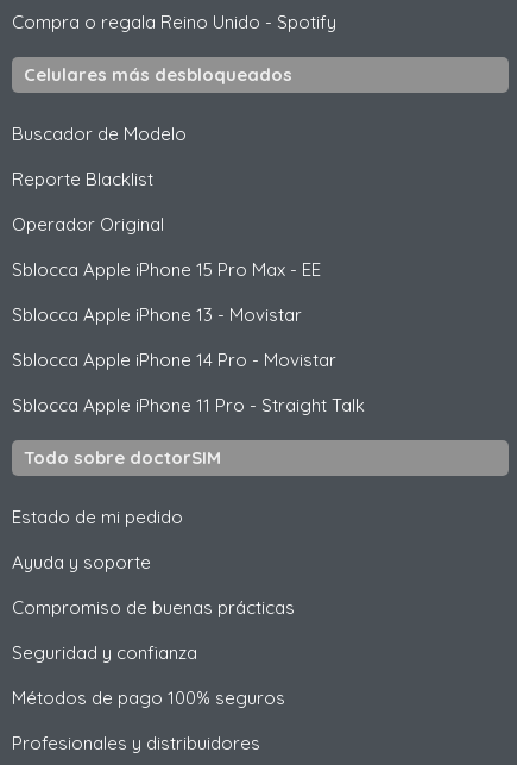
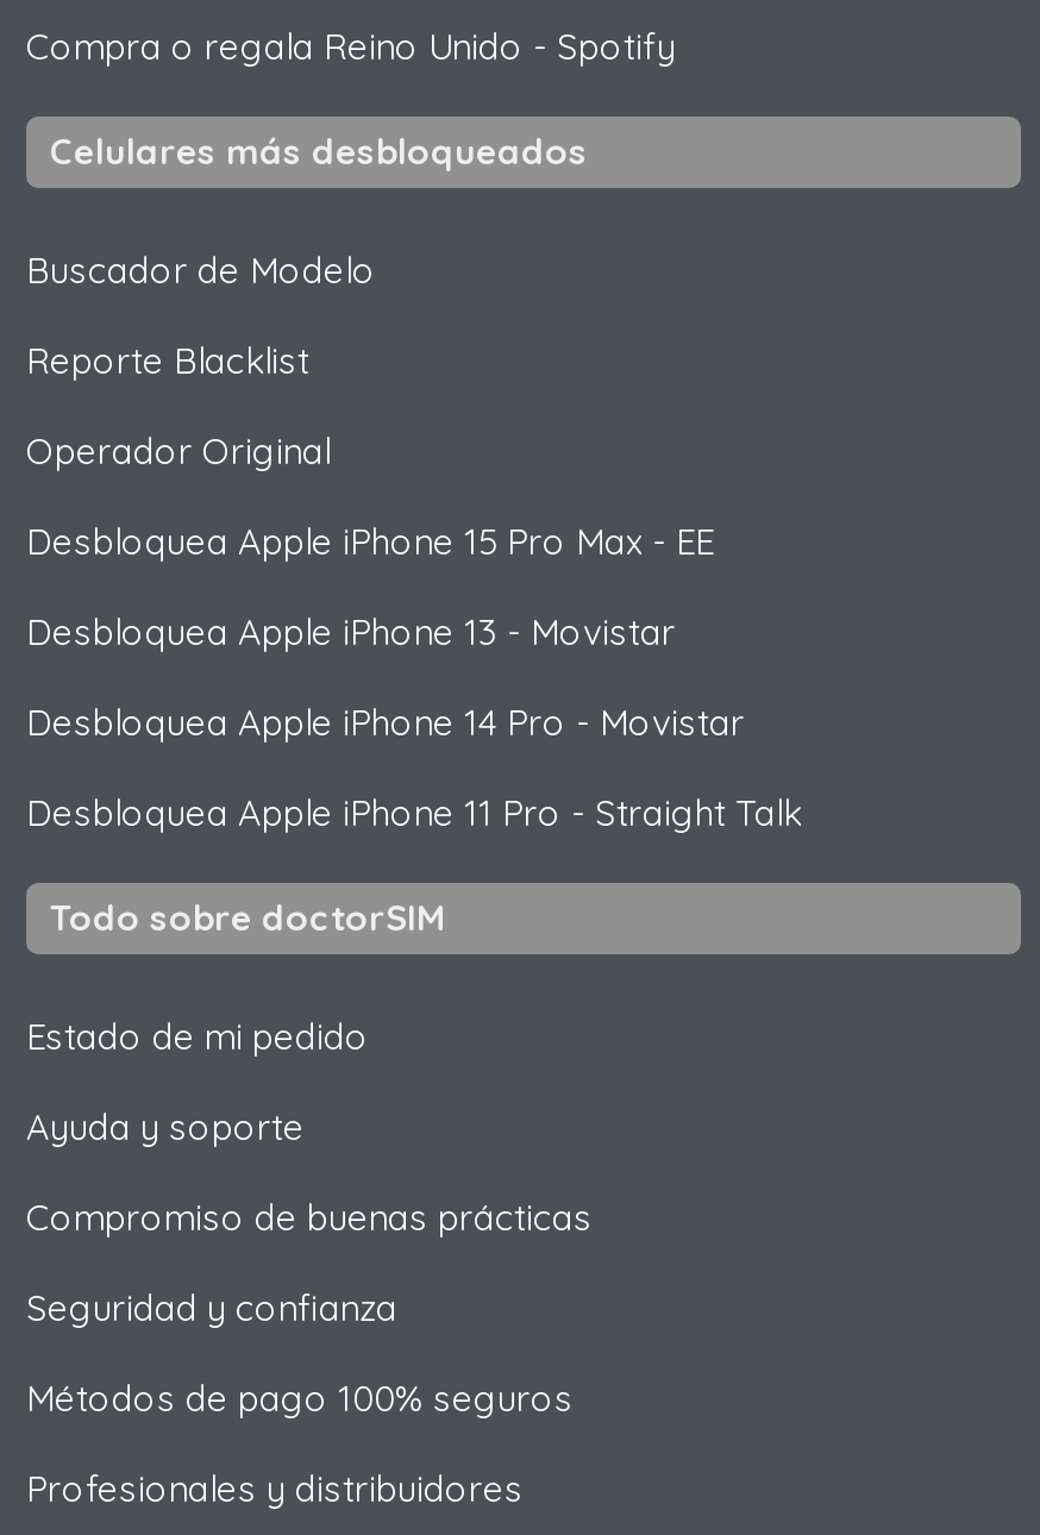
[12,258,321,281] Sblocca Apple iPhone 15 Pro Max - EE -> [26,519,714,564] Desbloquea Apple iPhone 15 Pro Max - EE
[12,303,302,326] Sblocca Apple iPhone 13 - Movistar -> [26,609,676,654] Desbloquea Apple iPhone 13 - Movistar
[12,348,336,371] Sblocca Apple iPhone 14 Pro - Movistar -> [26,699,745,745] Desbloquea Apple iPhone 14 Pro - Movistar
[12,394,365,416] Sblocca Apple iPhone 11 Pro - Straight Talk -> [26,790,802,835] Desbloquea Apple iPhone 11 Pro - Straight Talk

